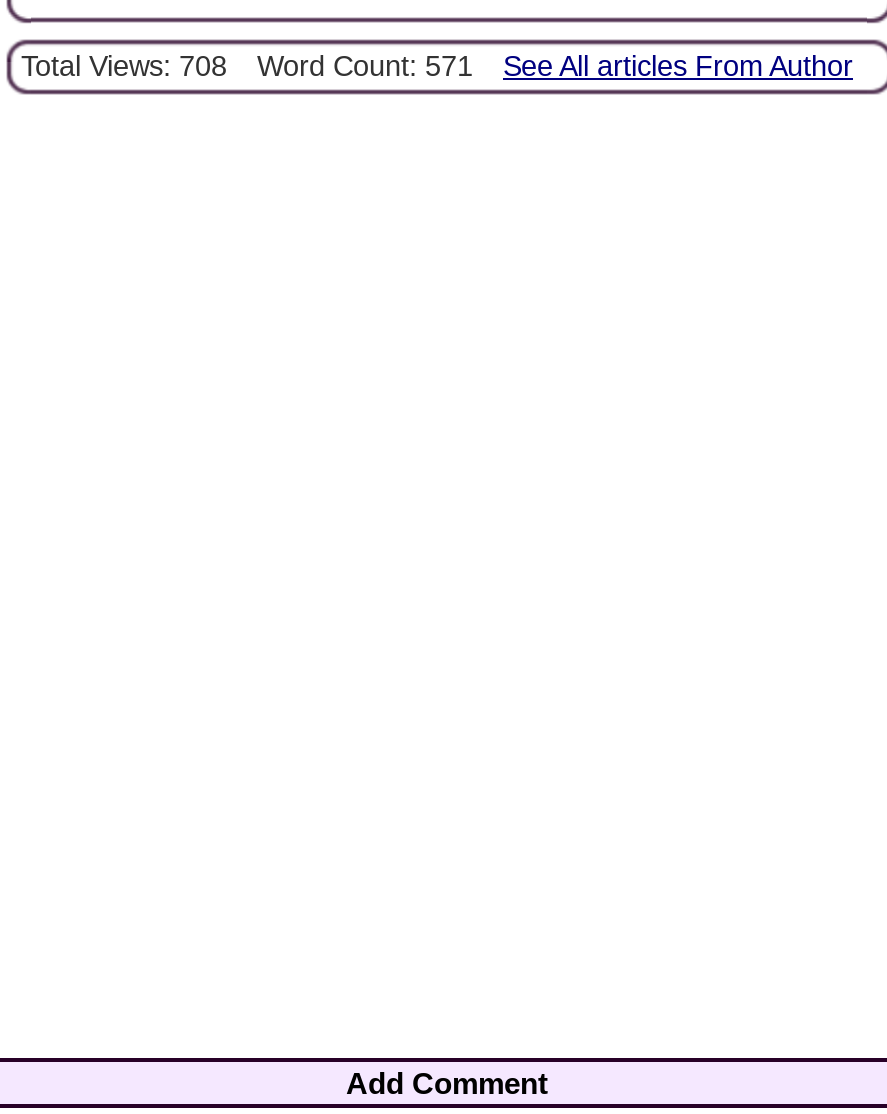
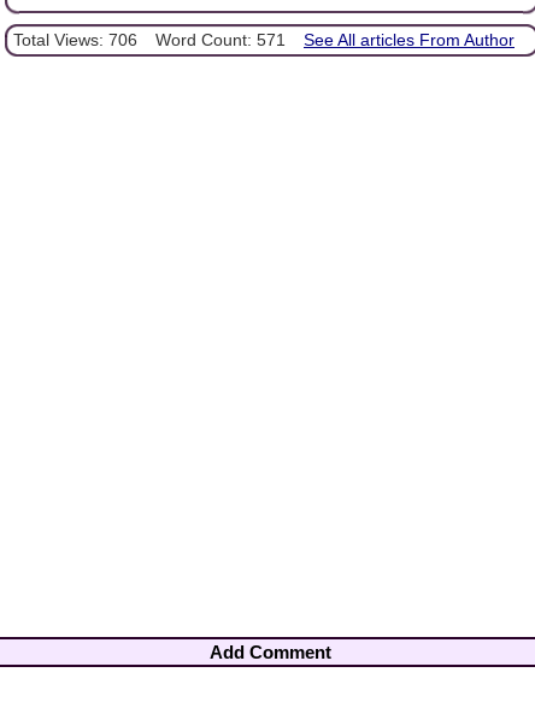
[21,49,853,81] Total Views: 708 Word Count: 571 See All articles From Author -> [13,30,515,49] Total Views: 706 Word Count: 571 See All articles From Author

